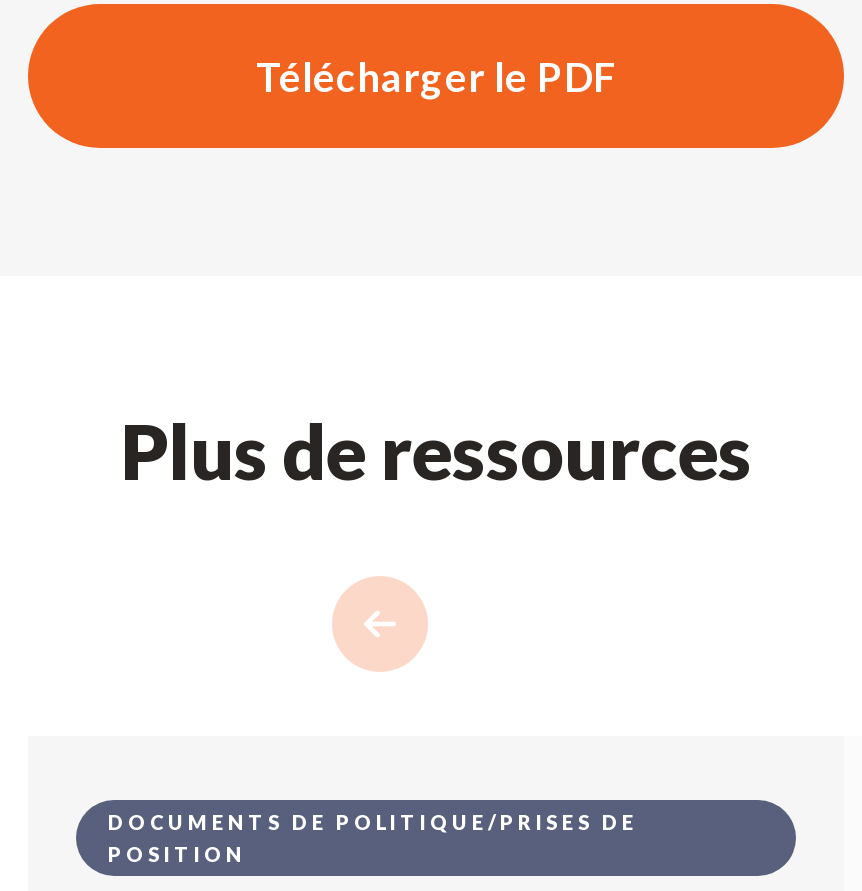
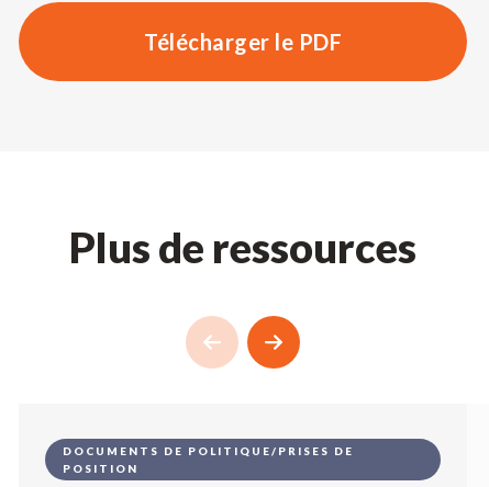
none -> [246,315,301,370] [image]

